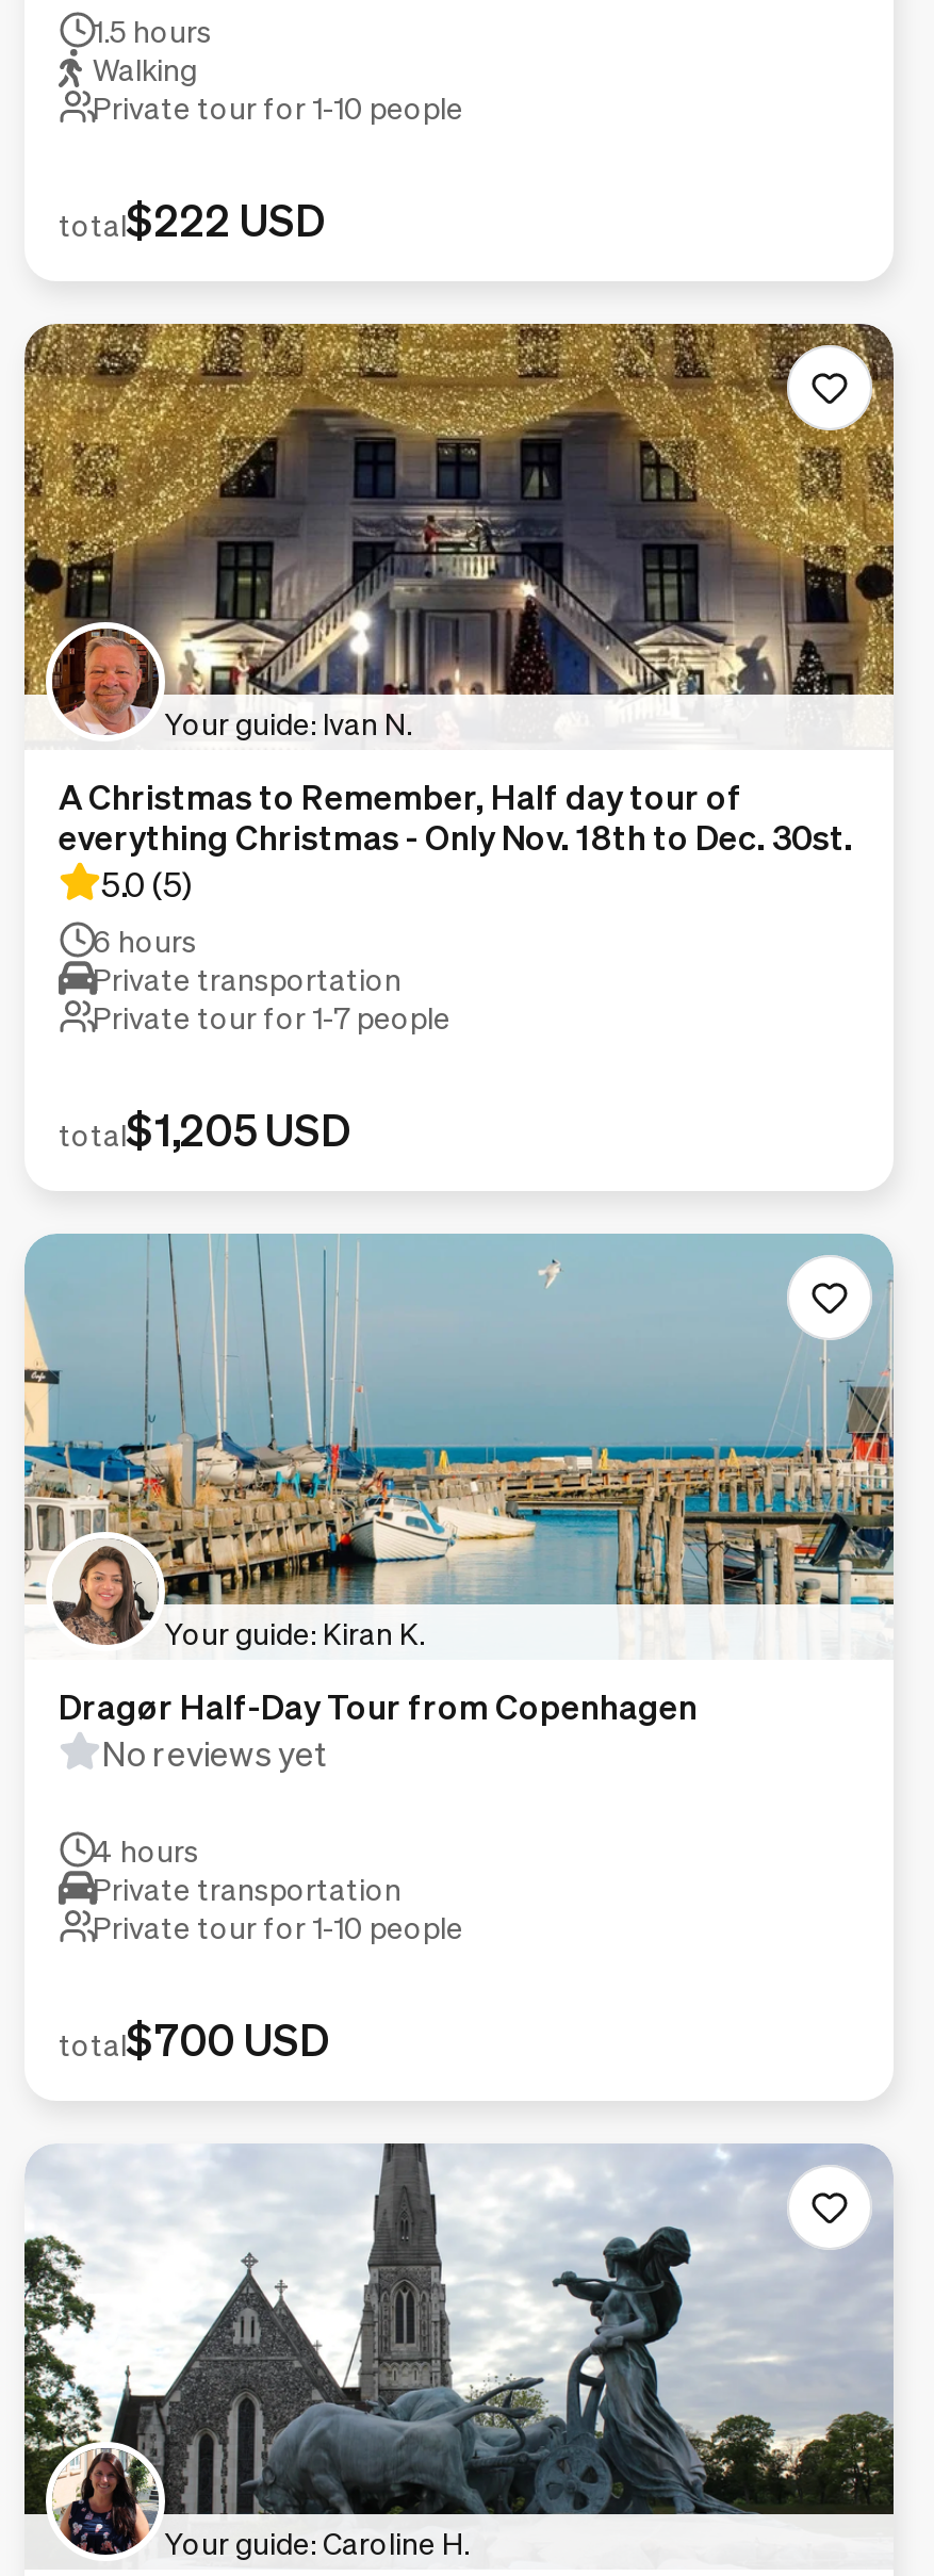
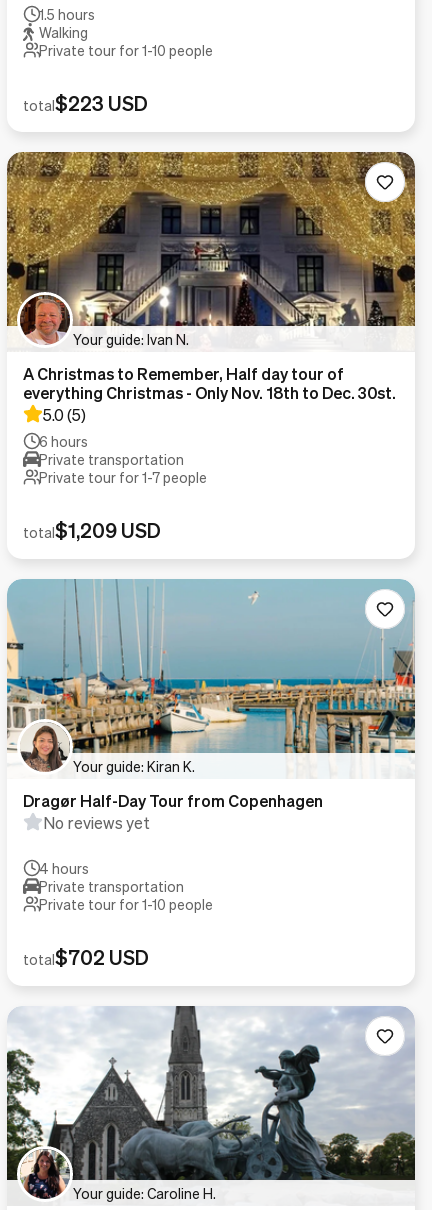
[59,192,325,247] total$222 USD -> [23,90,148,116] total$223 USD
[59,1102,350,1157] total$1,205 USD -> [23,517,161,543] total$1,209 USD
[59,2011,329,2067] total$700 USD -> [23,944,149,970] total$702 USD

